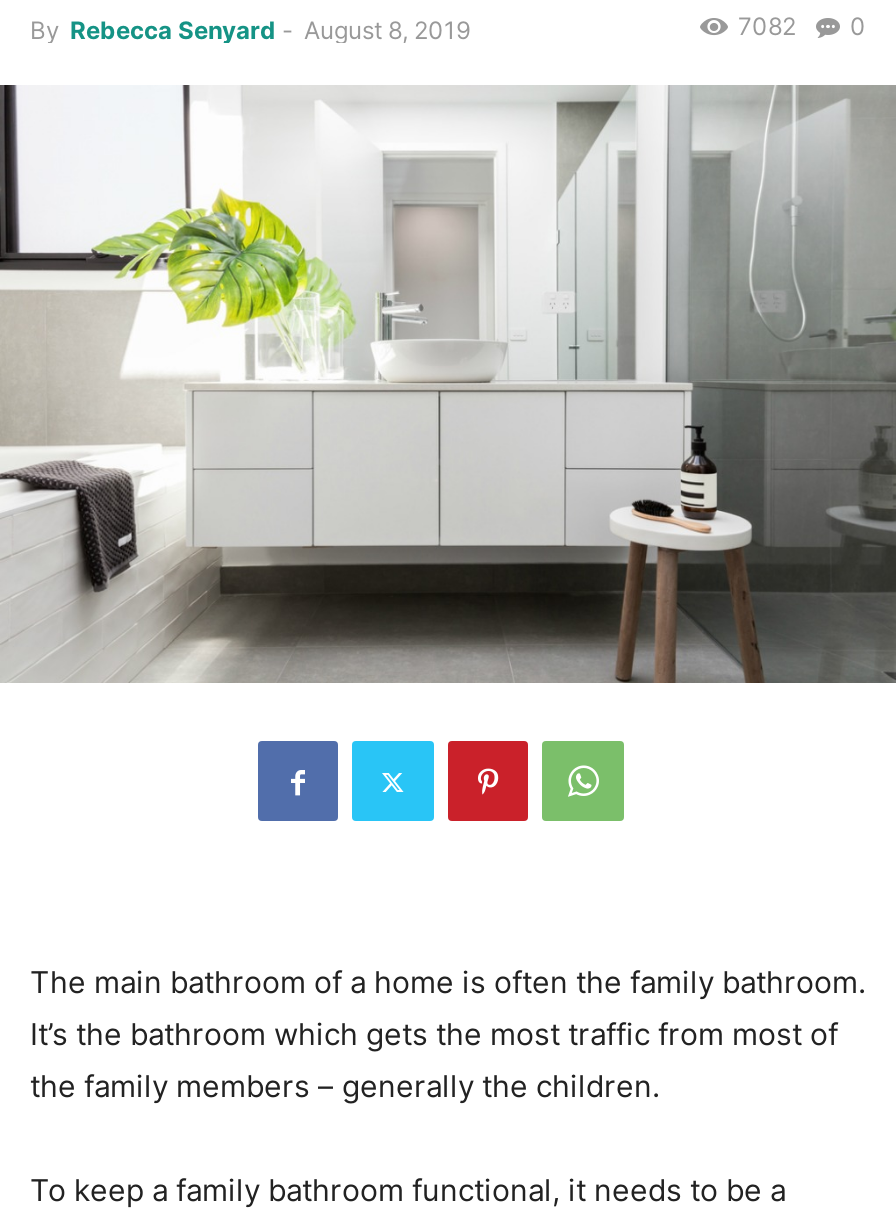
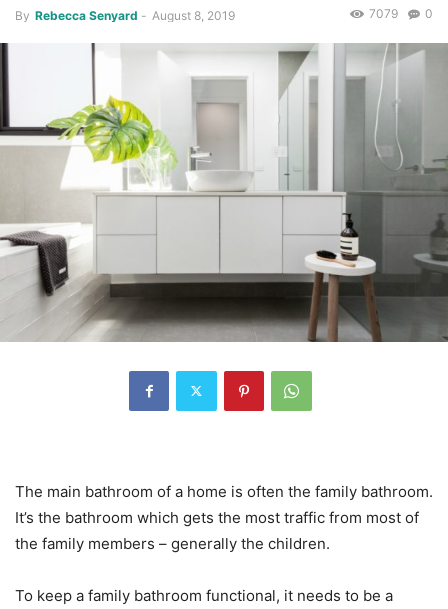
[738,11,866,41] 7082 0 -> [369,6,433,21] 7079 0

